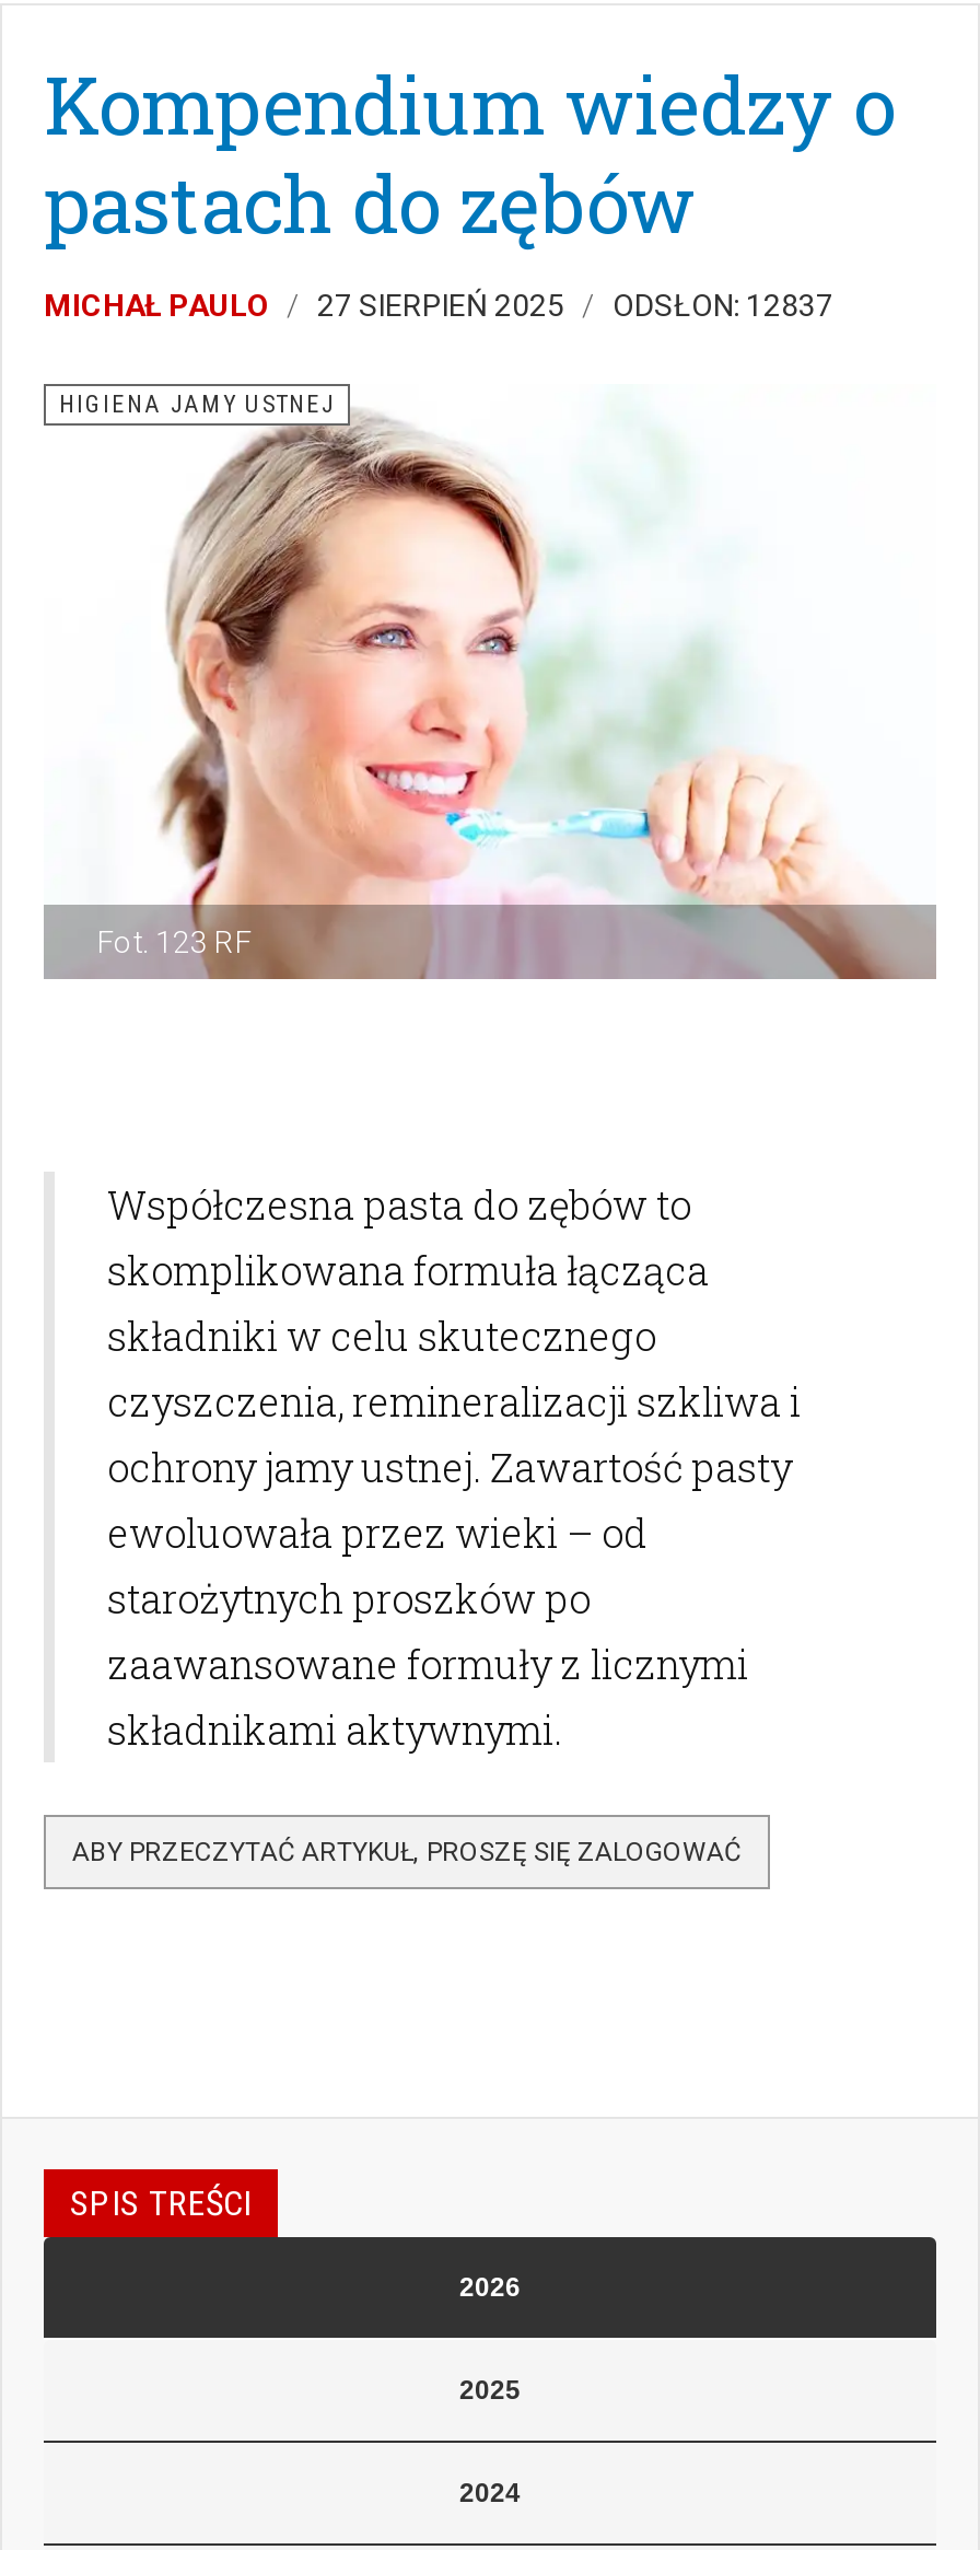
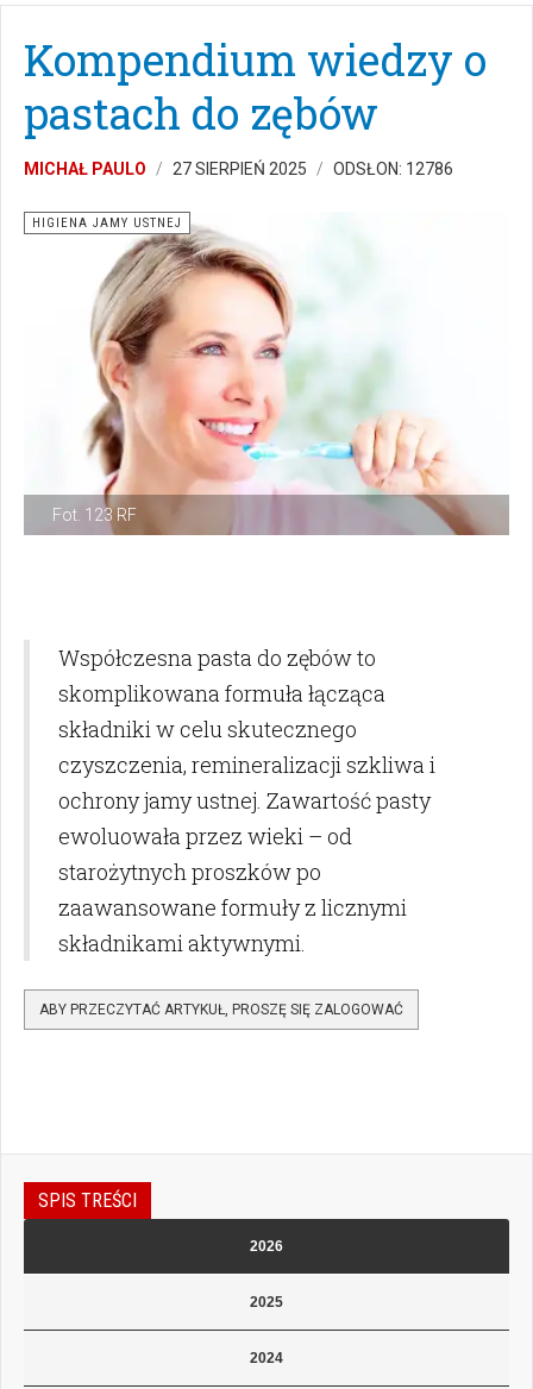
[44,288,833,323] MICHAŁ PAULO 27 SIERPIEŃ 2025 ODSŁON: 12837 -> [24,160,453,179] MICHAŁ PAULO 27 SIERPIEŃ 2025 ODSŁON: 12786

